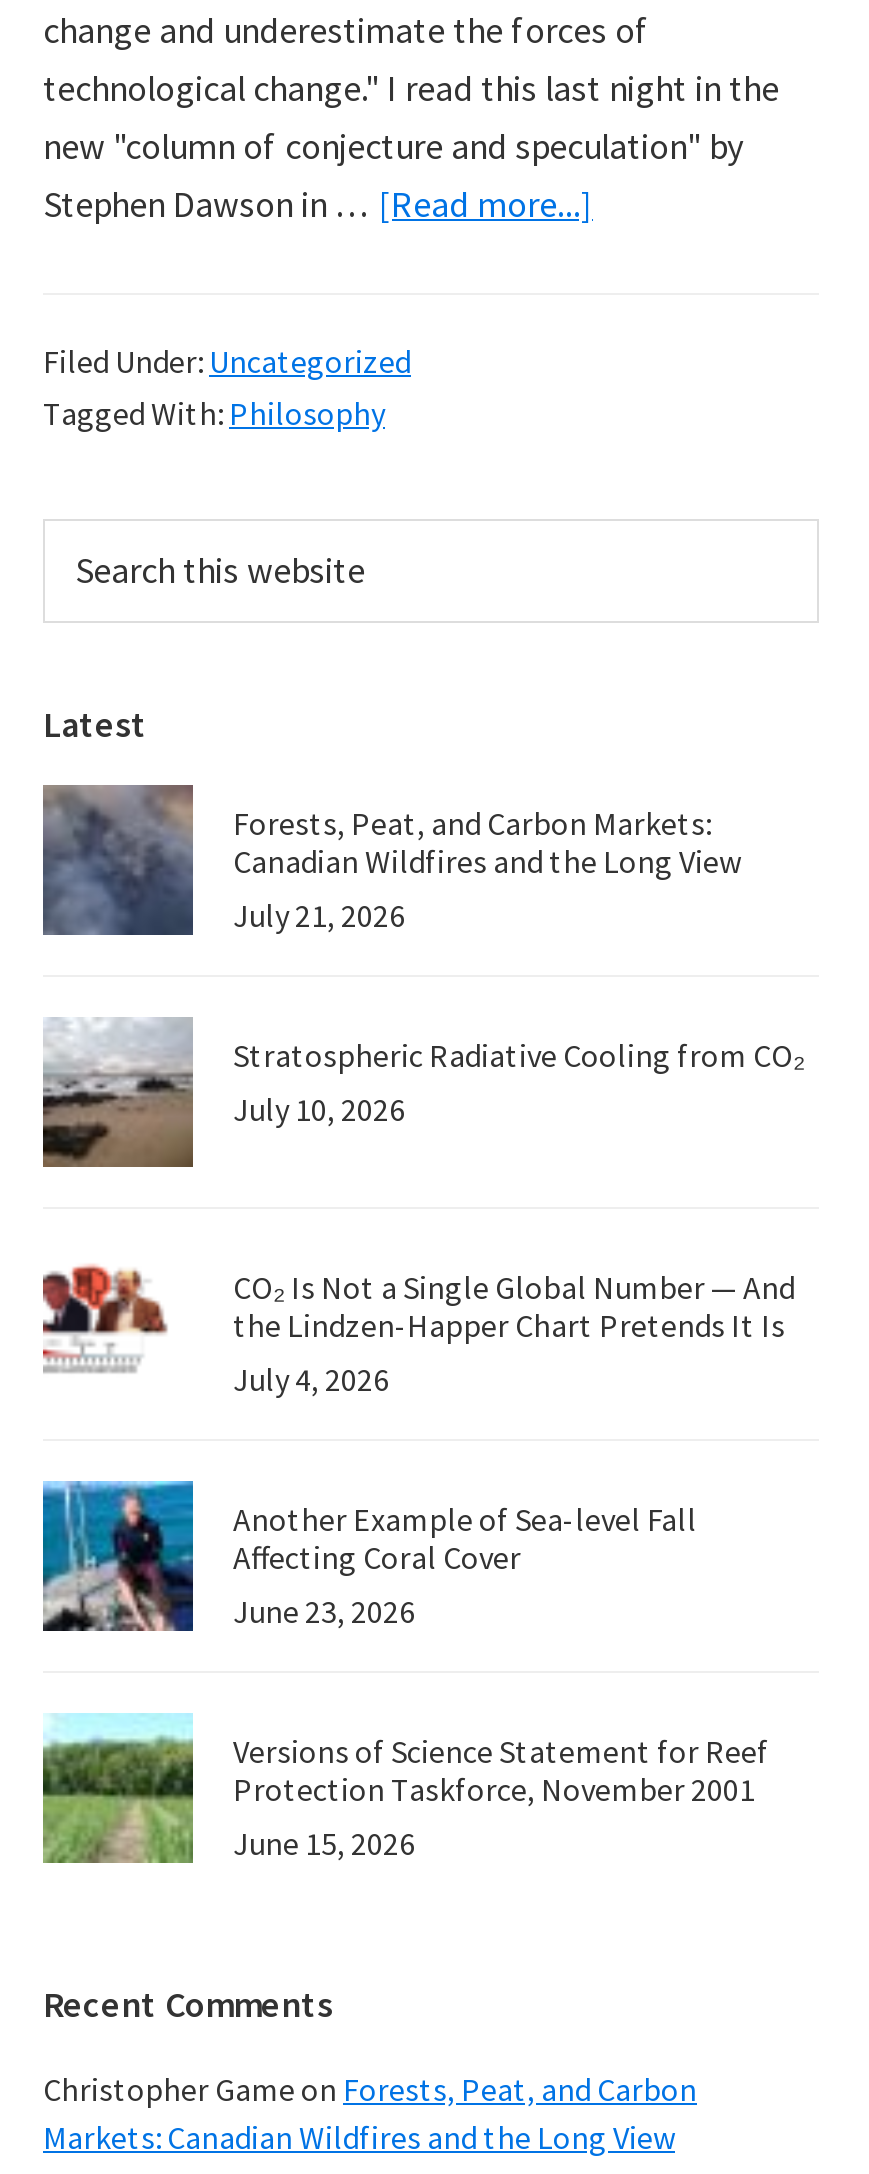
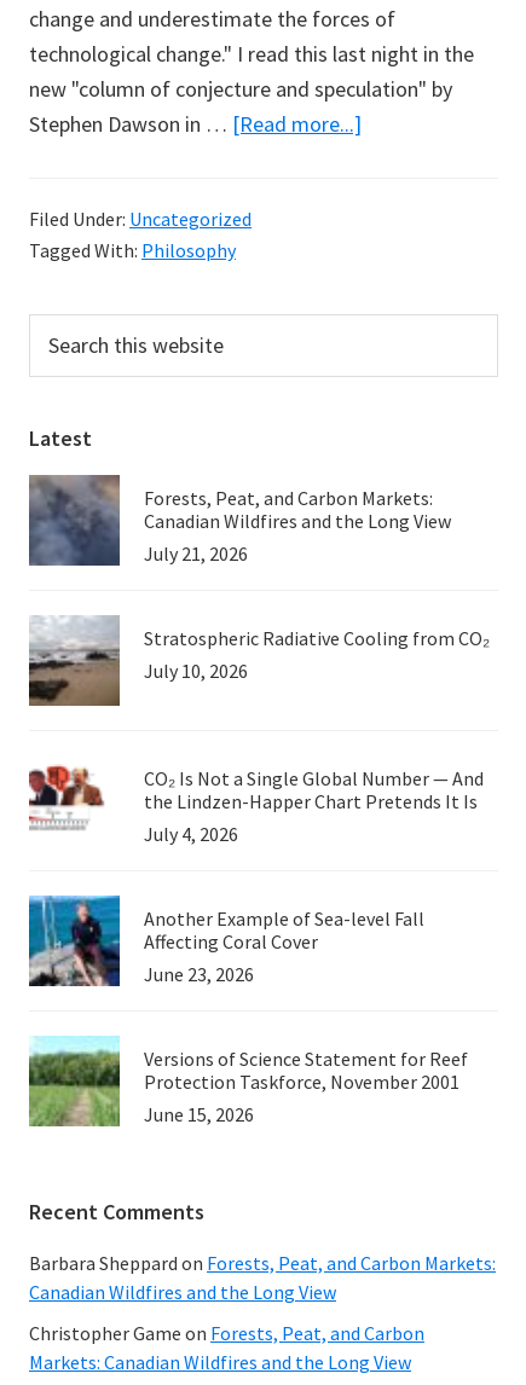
none -> [29,1250,496,1304] Barbara Sheppard on Forests, Peat, and Carbon Markets: | Canadian Wildfires and the Long View

